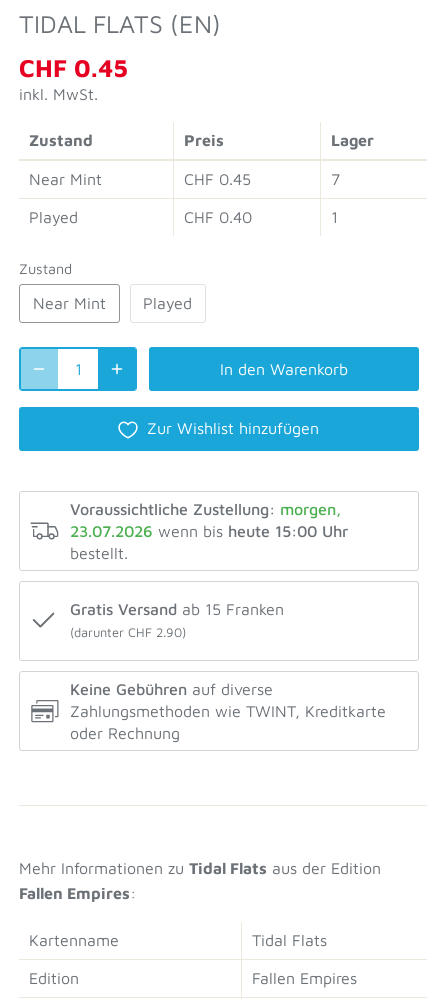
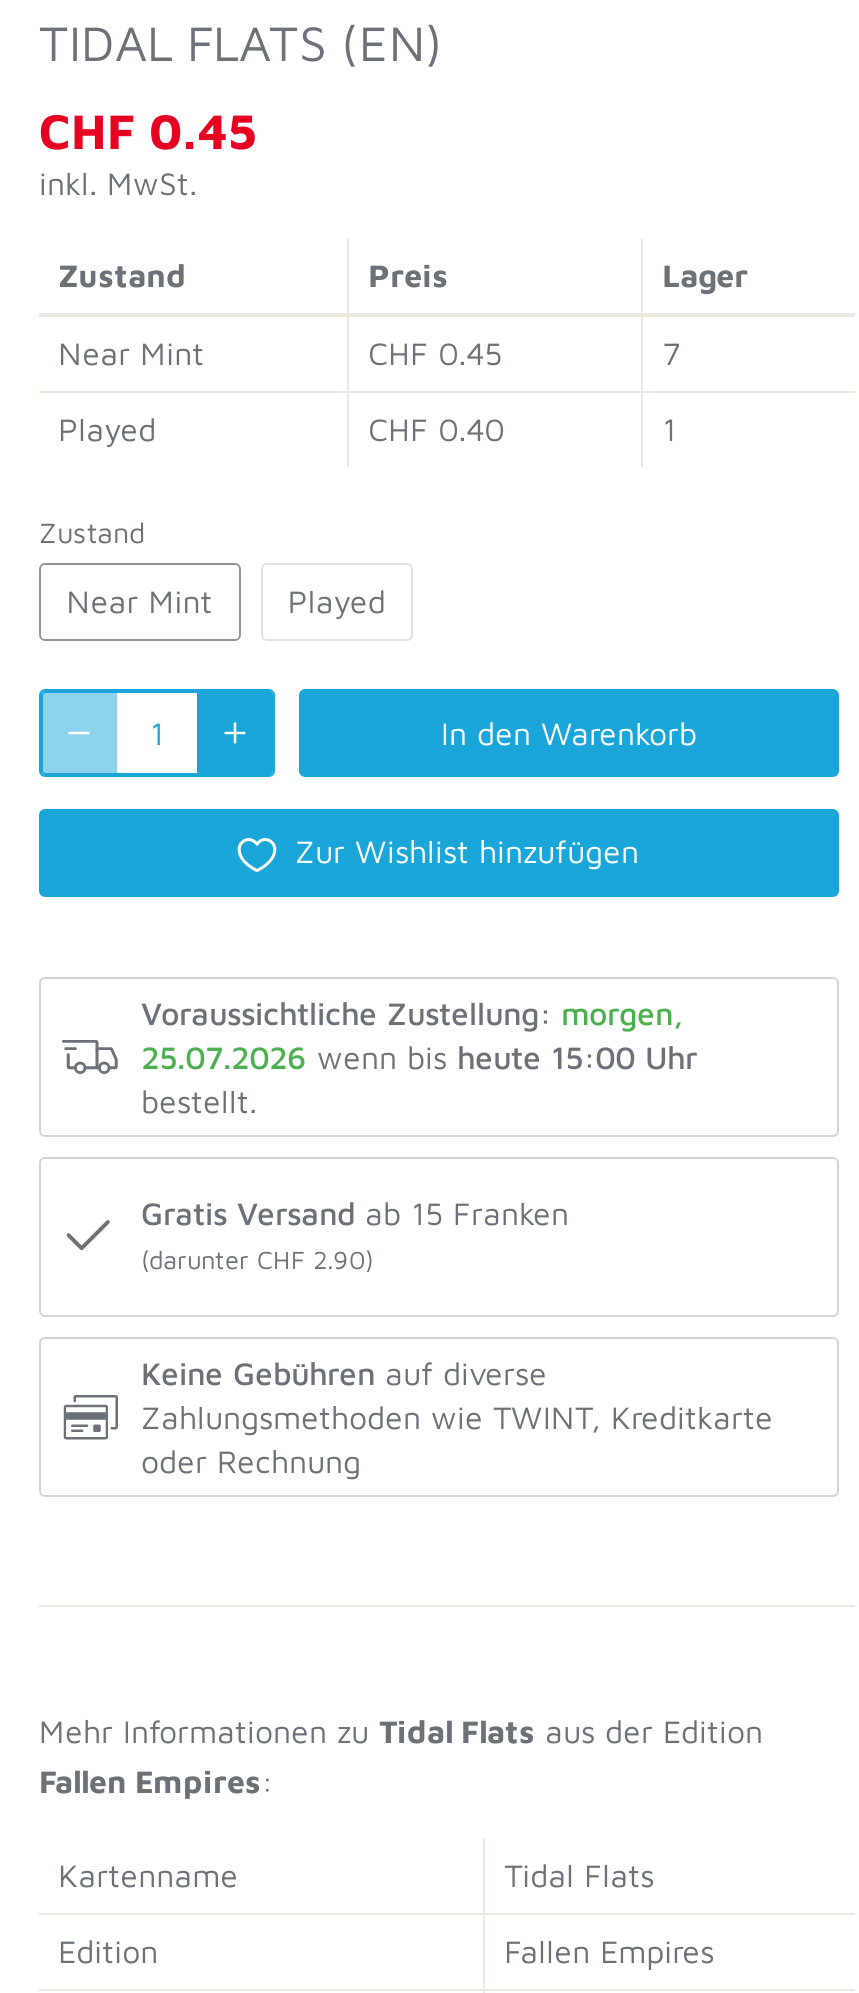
[70,522,348,540] 23.07.2026 wenn bis heute 15:00 Uhr -> [141,1039,697,1075] 25.07.2026 wenn bis heute 15:00 Uhr

